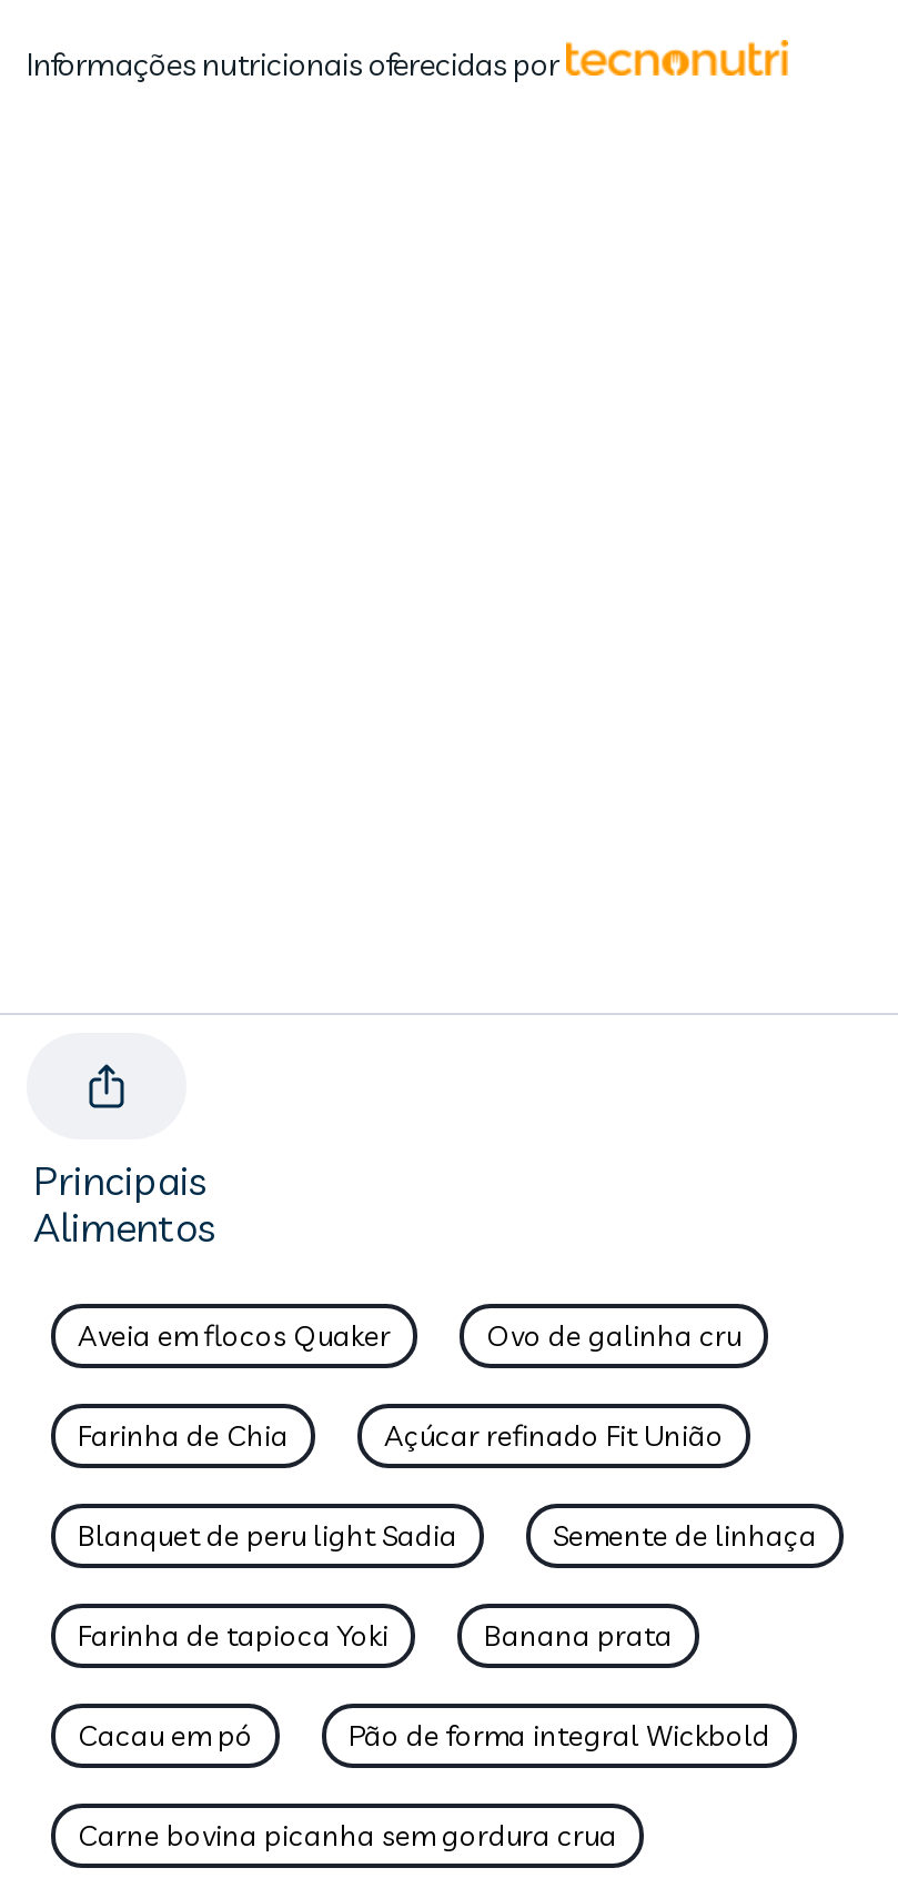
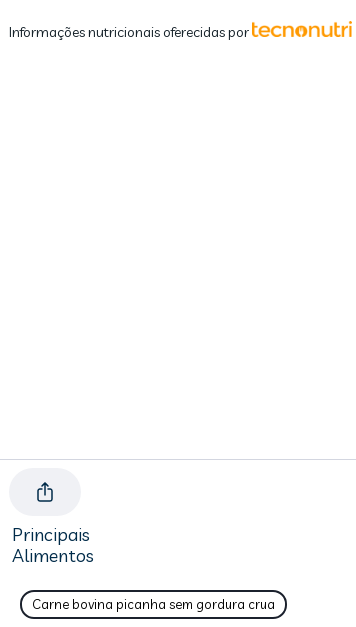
[78,1317,817,1753] Aveia em flocos Quaker | Ovo de galinha cru | Farinha de Chia | Açúcar refinado Fit União | Blanquet de peru light Sadia | Semente de linhaça | Farinha de tapioca Yoki | Banana prata | Cacau em pó | Pão de forma integral Wickbold -> none

